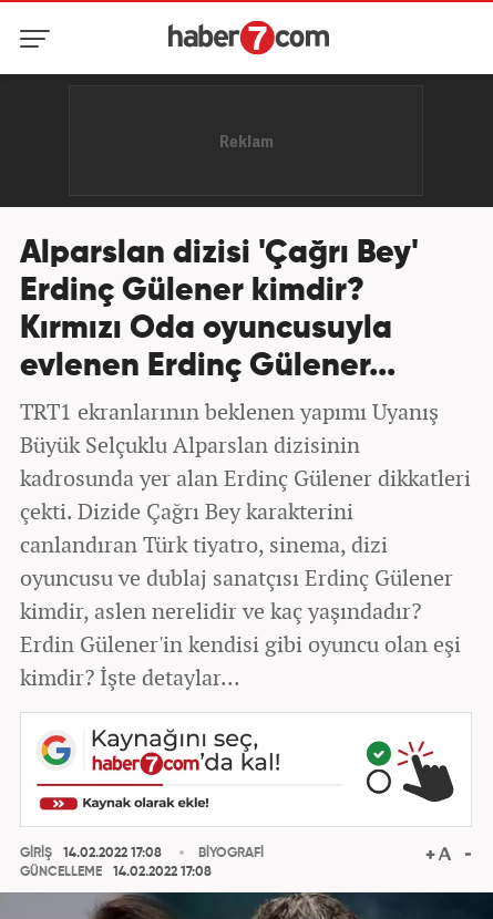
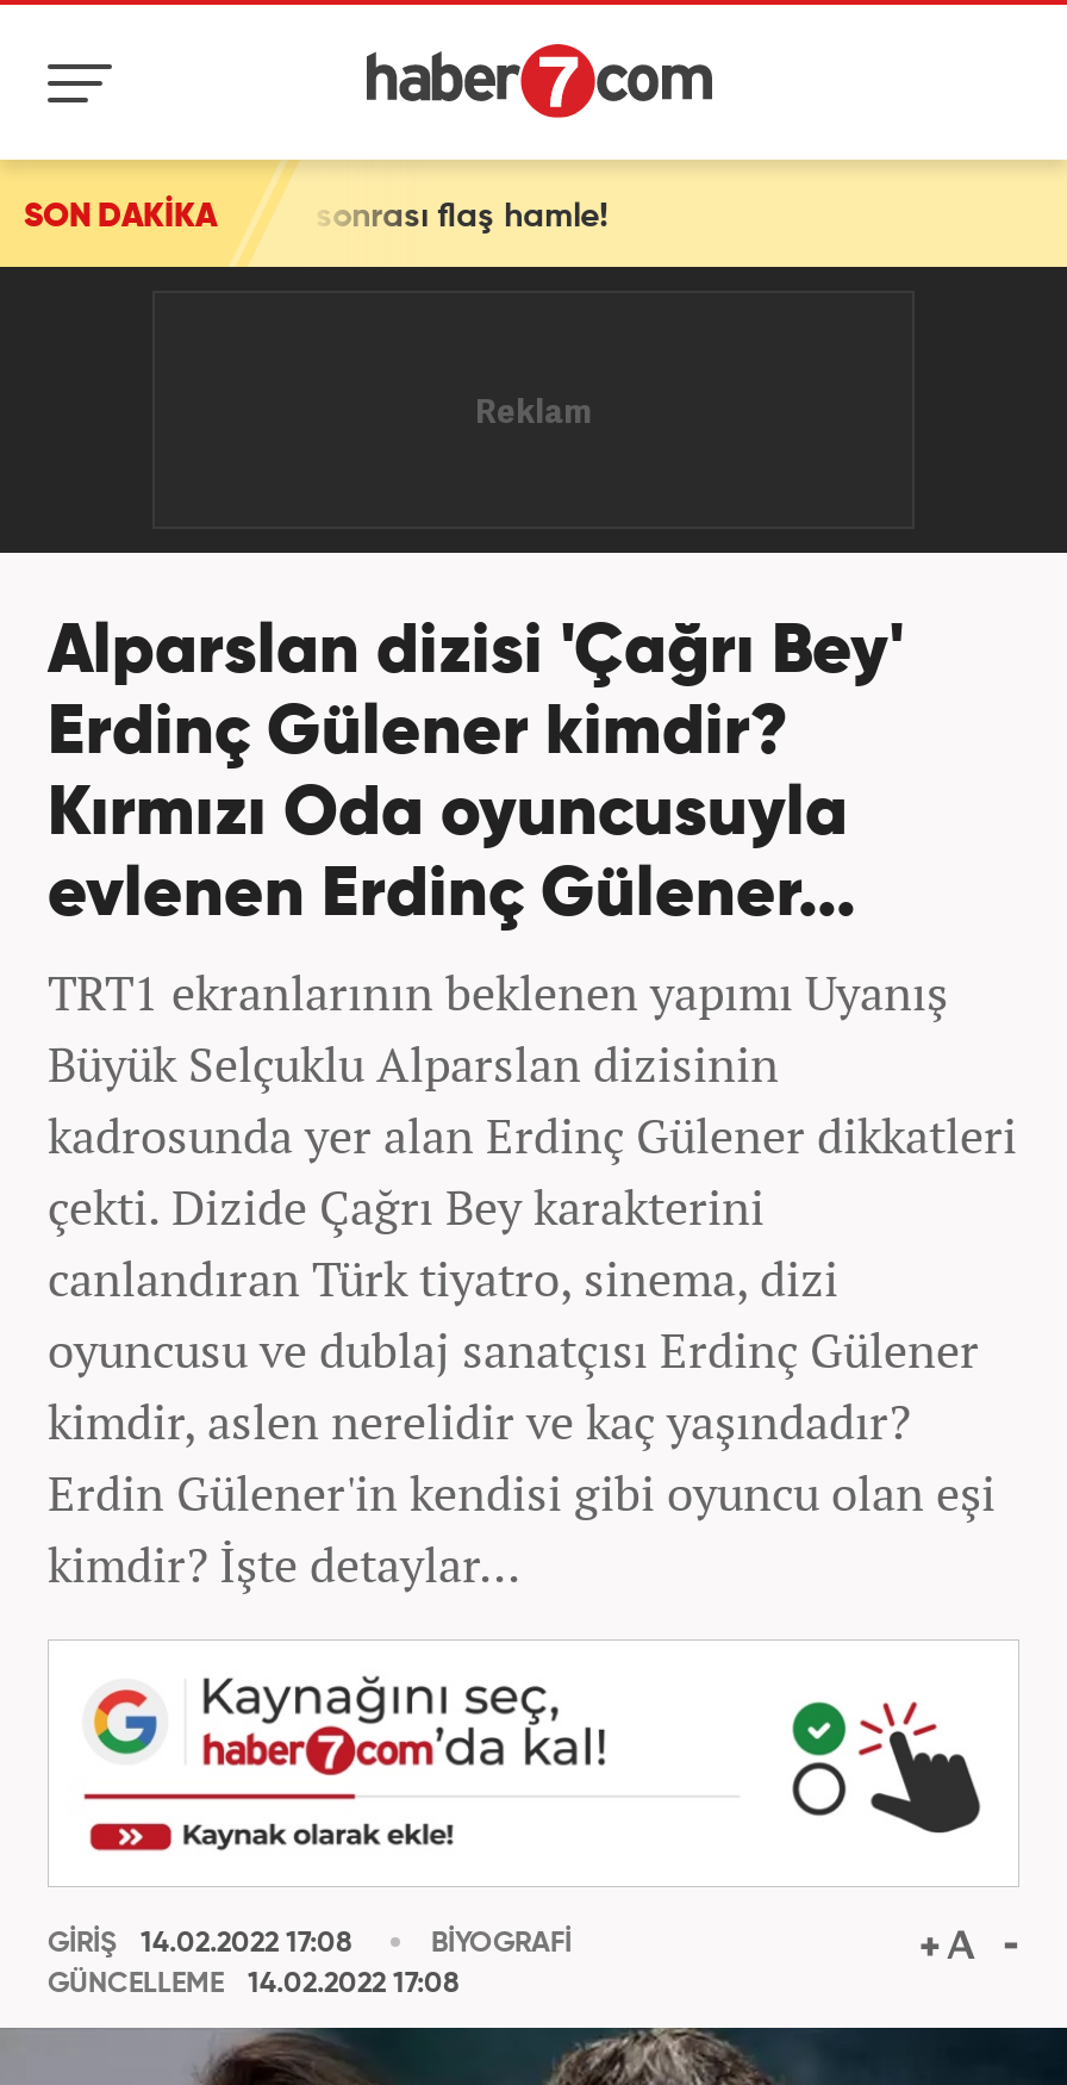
none -> [24,200,217,234] SON DAKİKA

